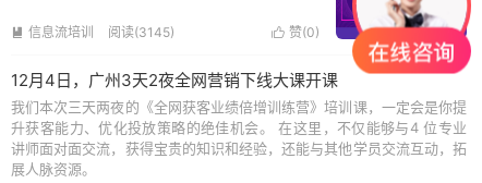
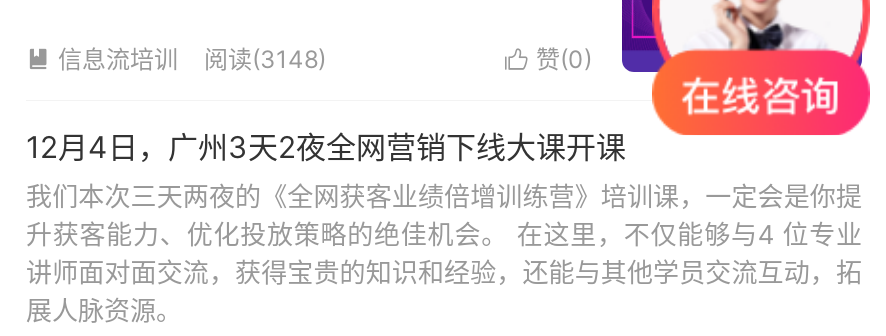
[108,24,174,40] 阅读(3145) -> [204,44,326,74] 阅读(3148)

